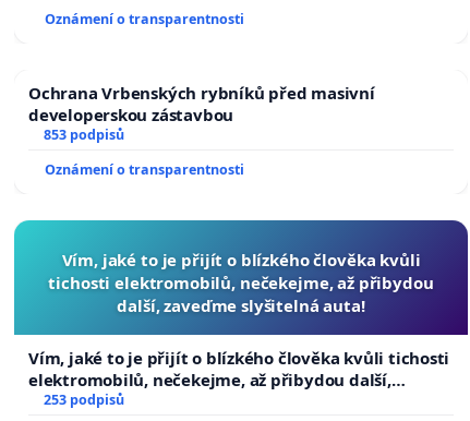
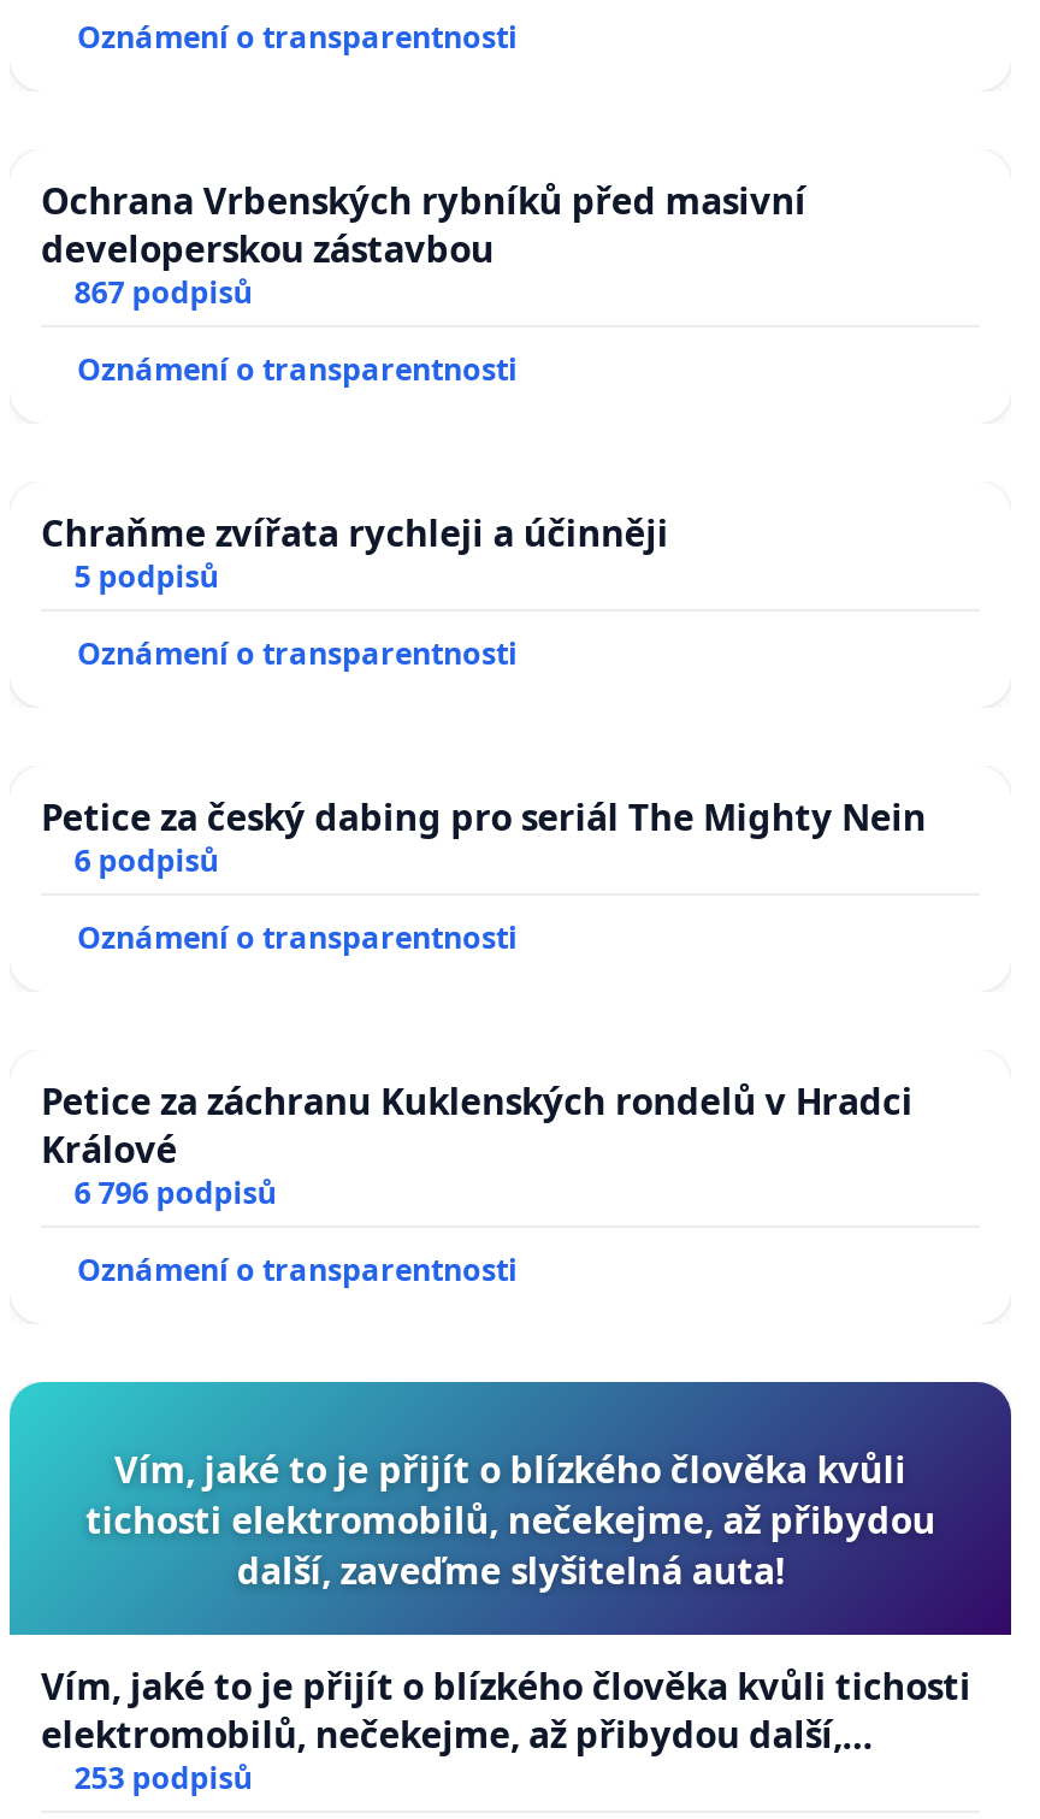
[43,126,124,144] 853 podpisů -> [41,273,926,1214] 867 podpisů | Oznámení o transparentnosti | Chraňme zvířata rychleji a účinněji | 5 podpisů | Oznámení o transparentnosti | Petice za český dabing pro seriál The Mighty Nein | 6 podpisů | Oznámení o transparentnosti | Petice za záchranu Kuklenských rondelů v Hradci | Králové | 6 796 podpisů

